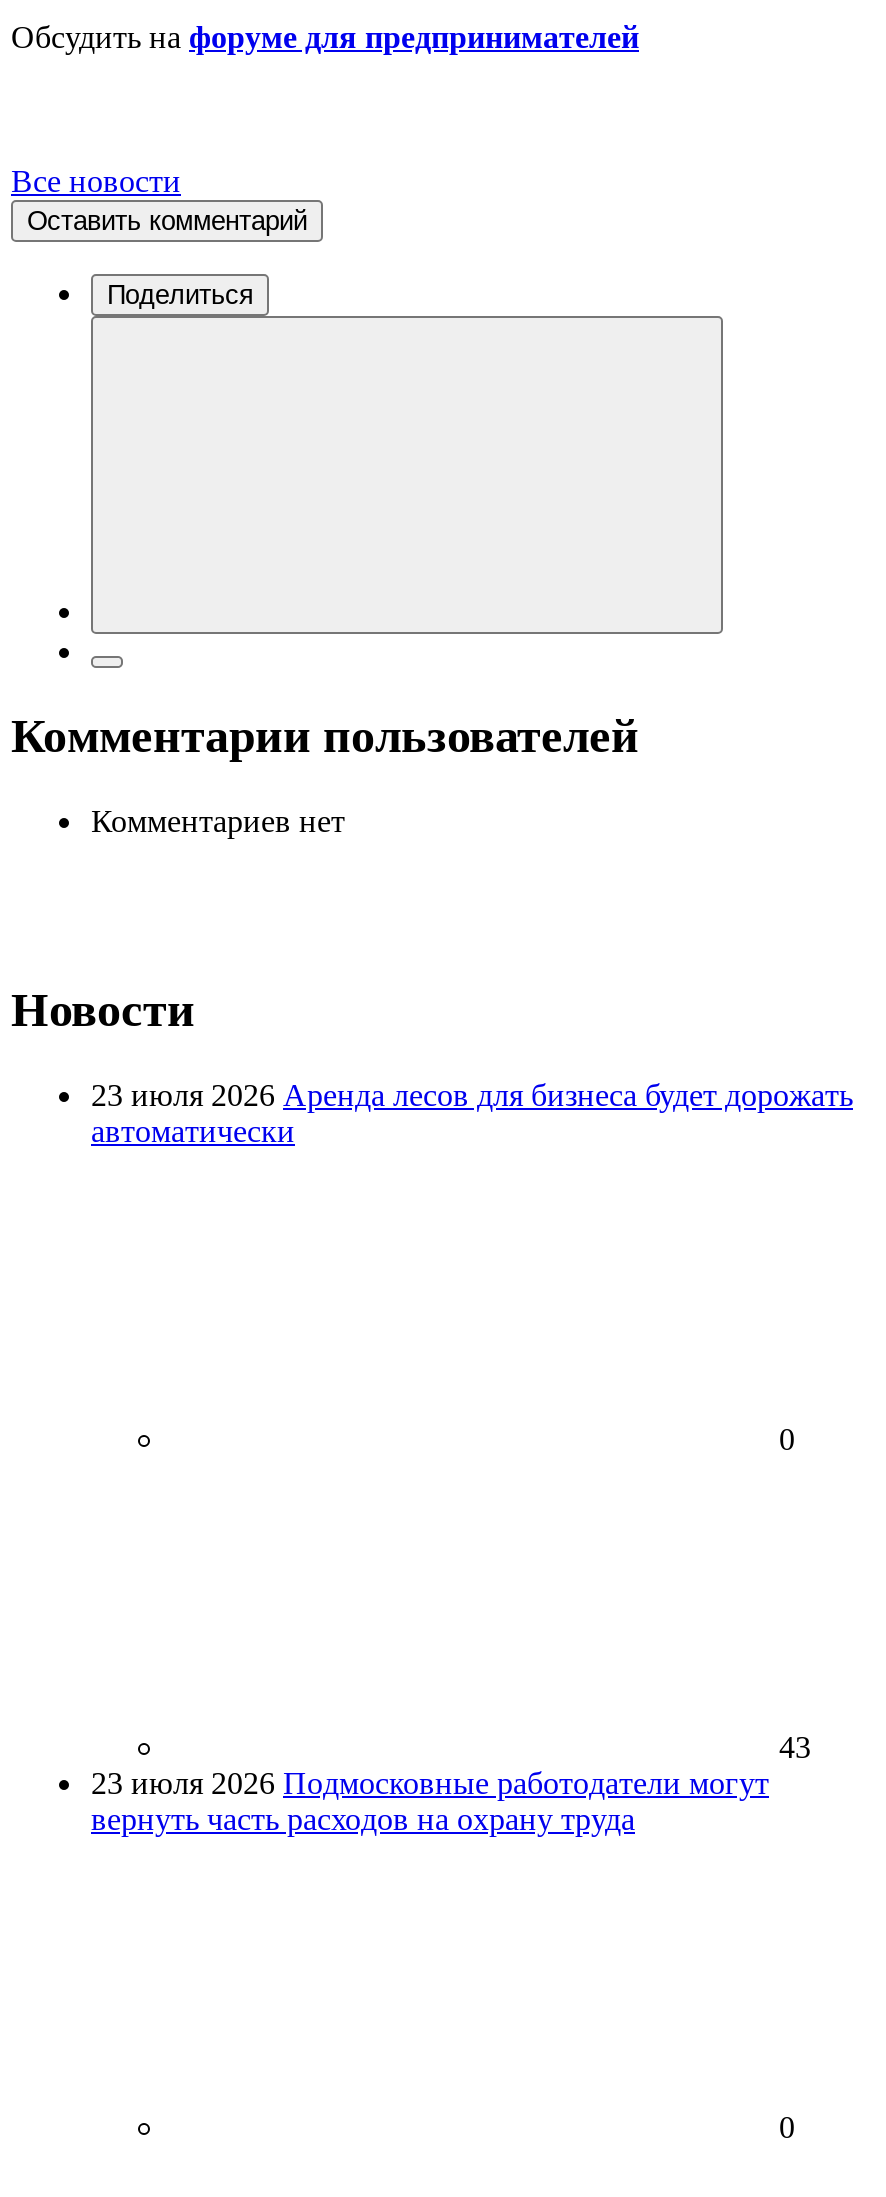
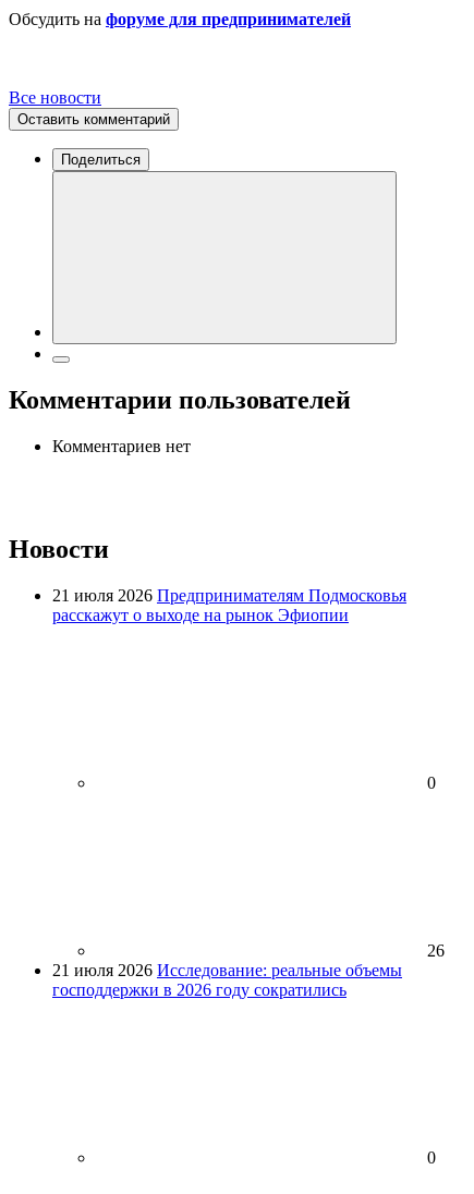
[91,1078,853,1148] 23 июля 2026 Аренда лесов для бизнеса будет дорожать | автоматически -> [52,586,406,624] 21 июля 2026 Предпринимателям Подмосковья | расскажут о выходе на рынок Эфиопии
[91,1730,811,1836] 43 | 23 июля 2026 Подмосковные работодатели могут | вернуть часть расходов на охрану труда -> [52,941,445,999] 26 | 21 июля 2026 Исследование: реальные объемы | господдержки в 2026 году сократились

